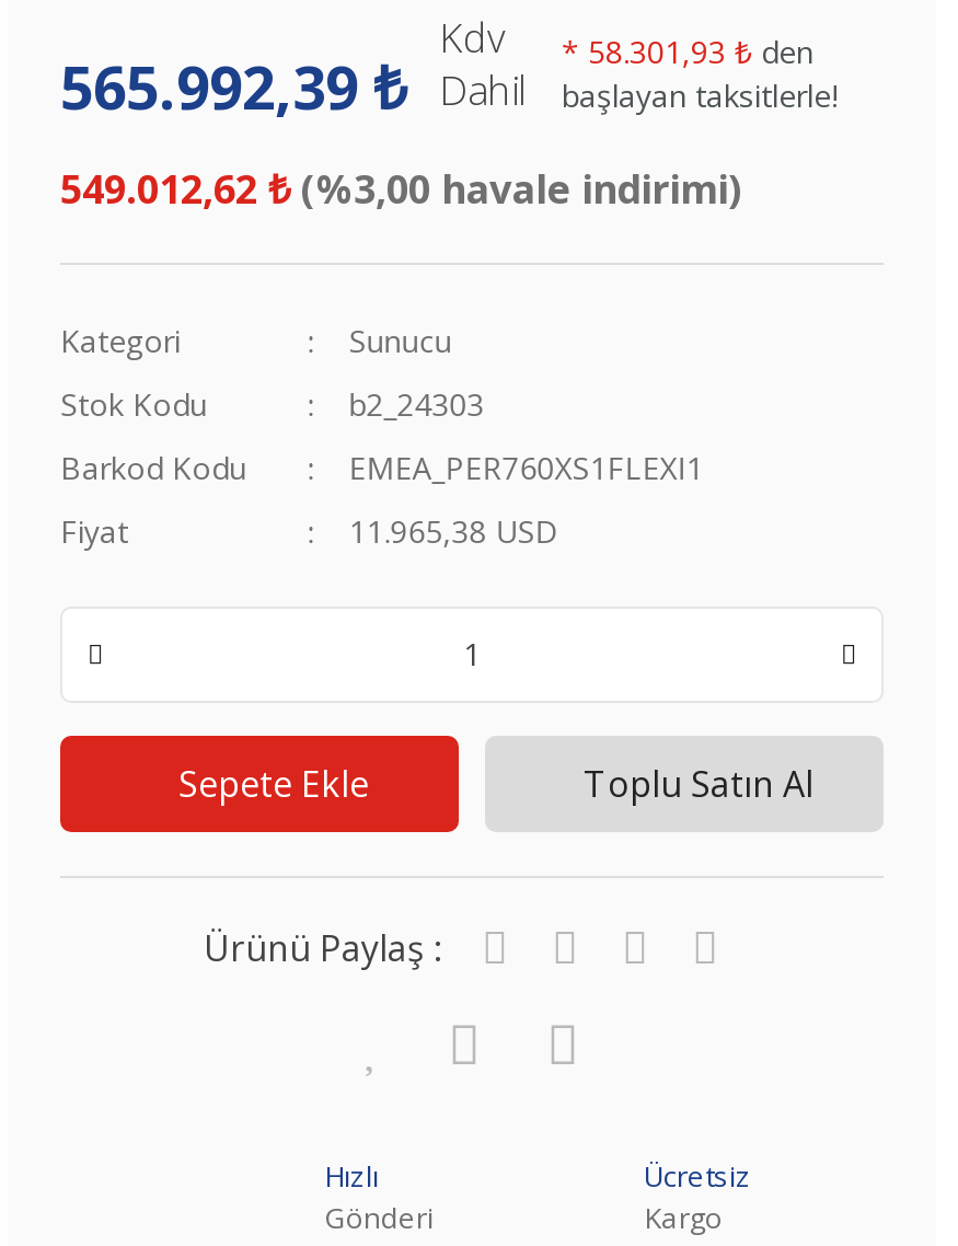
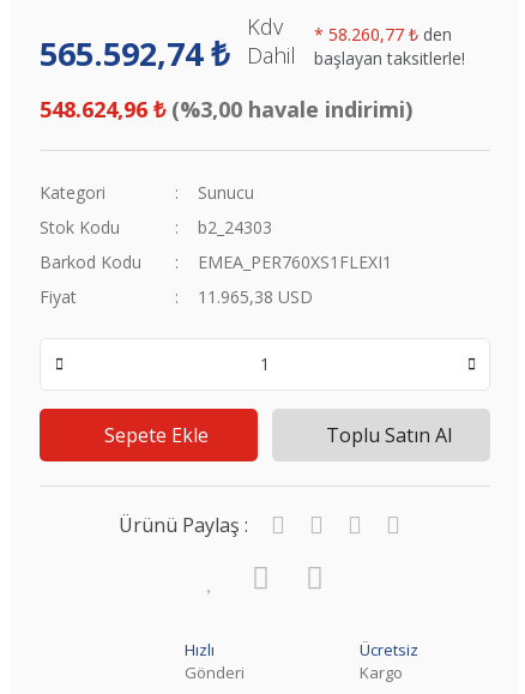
[439,10,813,71] Kdv * 58.301,93 ₺ den -> [247,12,452,45] Kdv * 58.260,77 ₺ den
[60,45,838,126] 565.992,39 ₺ Dahil başlayan taksitlerle! -> [40,31,465,75] 565.592,74 ₺ Dahil başlayan taksitlerle!
[60,161,741,214] 549.012,62 ₺ (%3,00 havale indirimi) -> [40,94,412,123] 548.624,96 ₺ (%3,00 havale indirimi)

